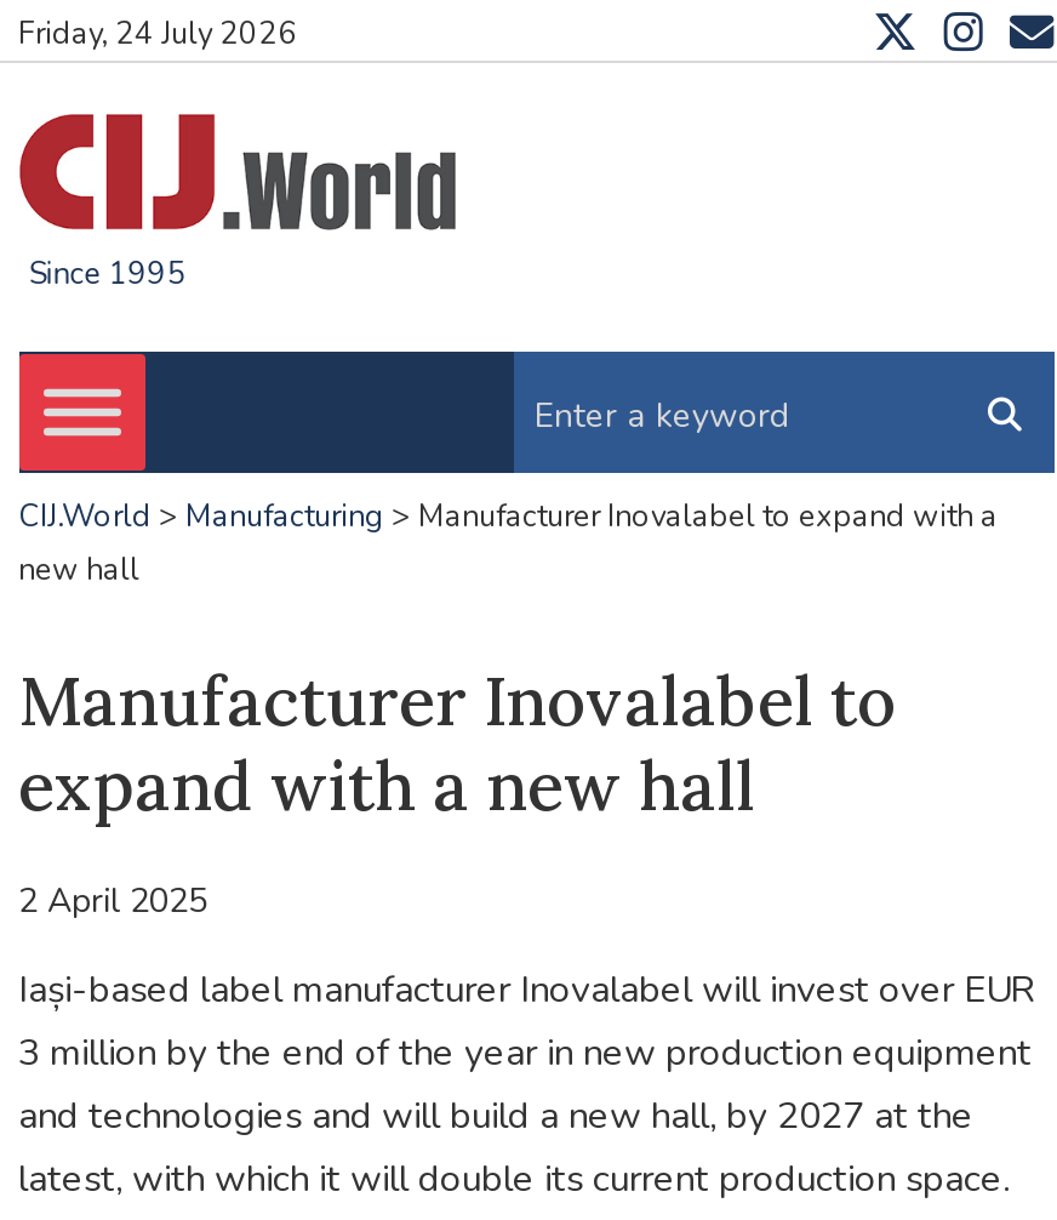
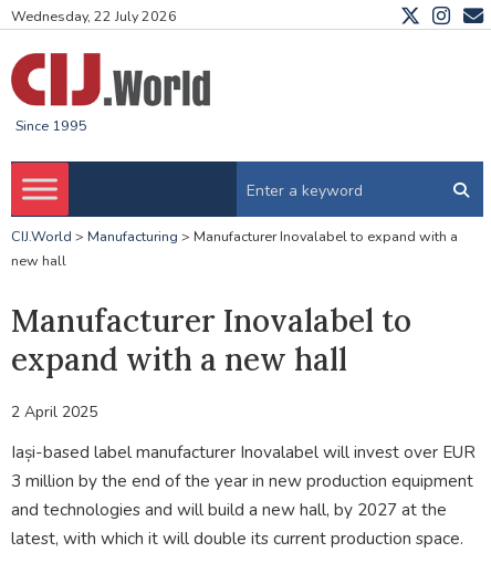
[18,13,297,54] Friday, 24 July 2026 -> [11,7,176,26] Wednesday, 22 July 2026

